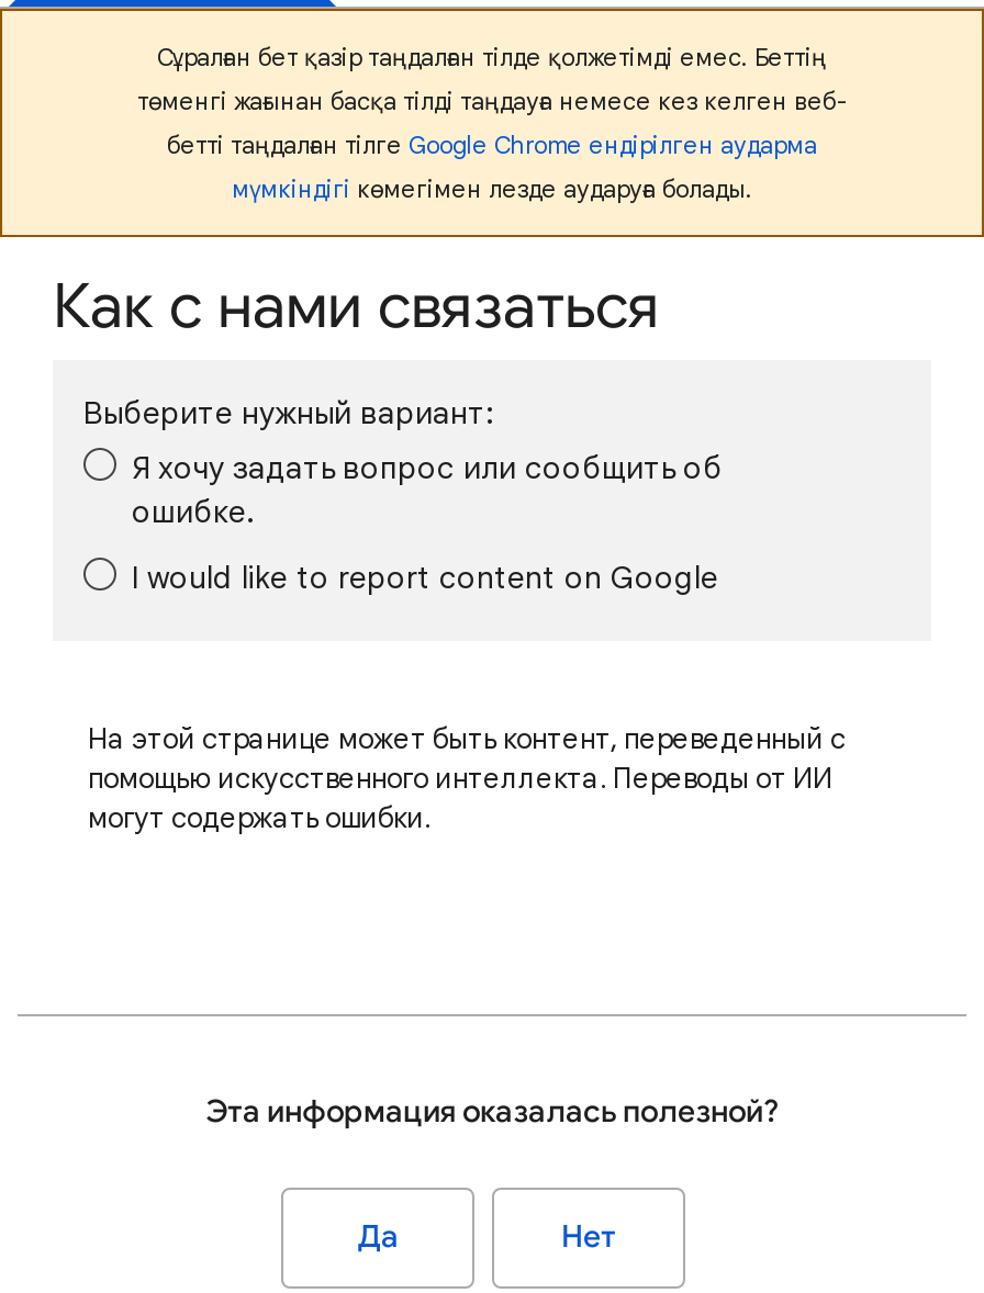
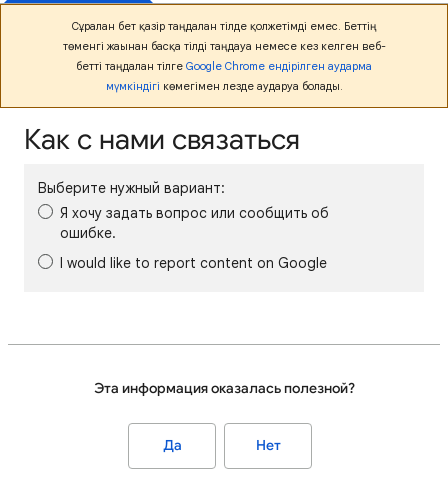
[88,720,846,836] На этой странице может быть контент, переведенный с | помощью искусственного интеллекта. Переводы от ИИ | могут содержать ошибки. -> none

